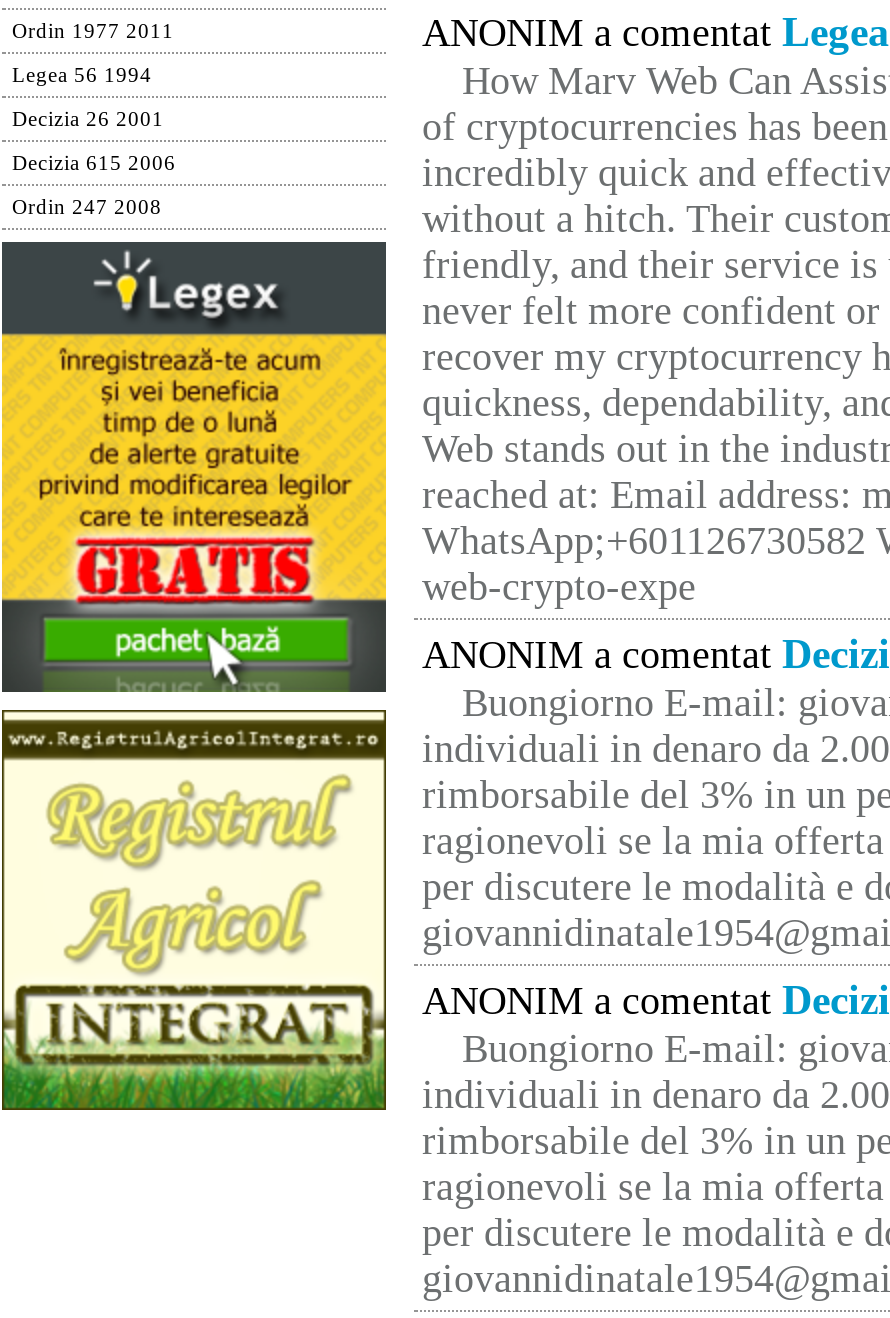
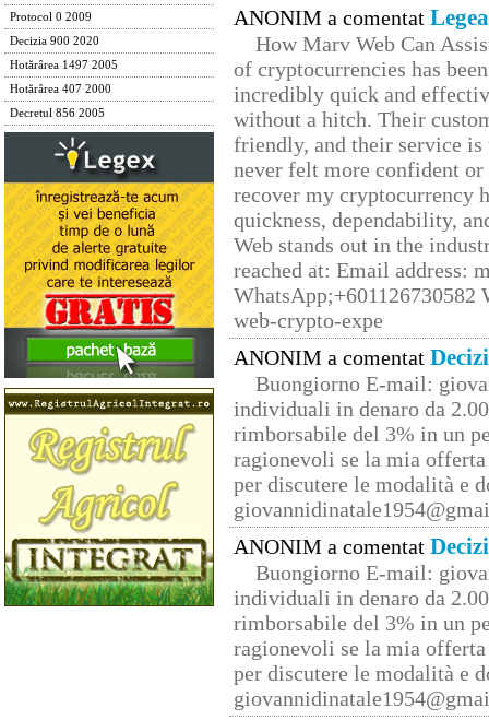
[12,20,174,42] Ordin 1977 2011 -> [10,11,92,23] Protocol 0 2009
[12,64,152,86] Legea 56 1994 -> [10,35,99,47] Decizia 900 2020
[12,108,164,130] Decizia 26 2001 -> [10,59,118,71] Hotărârea 1497 2005
[12,152,176,174] Decizia 615 2006 -> [10,83,111,95] Hotărârea 407 2000
[12,196,162,218] Ordin 247 2008 -> [10,107,105,119] Decretul 856 2005

